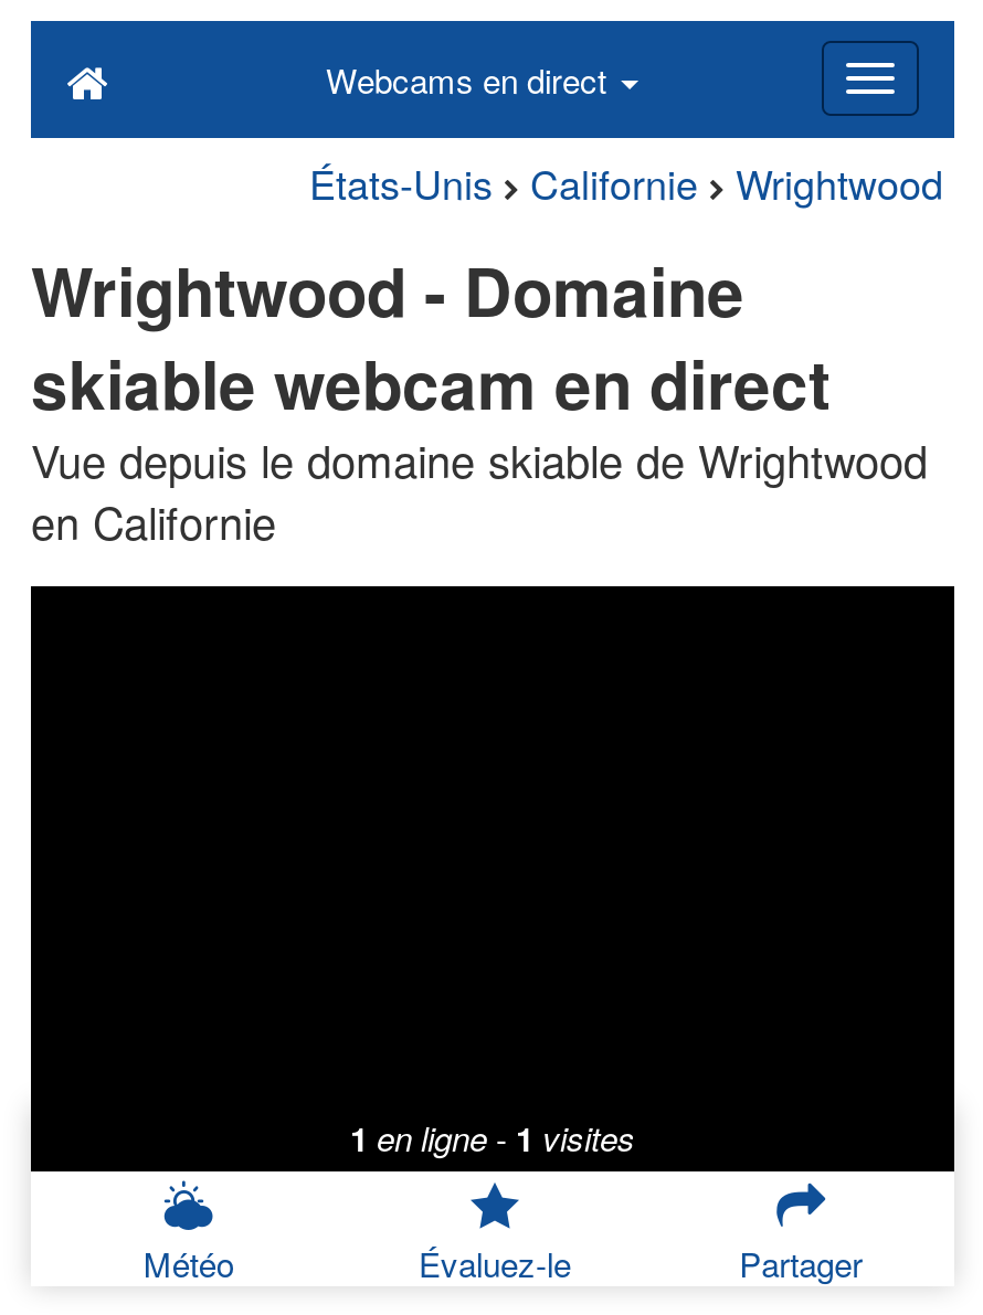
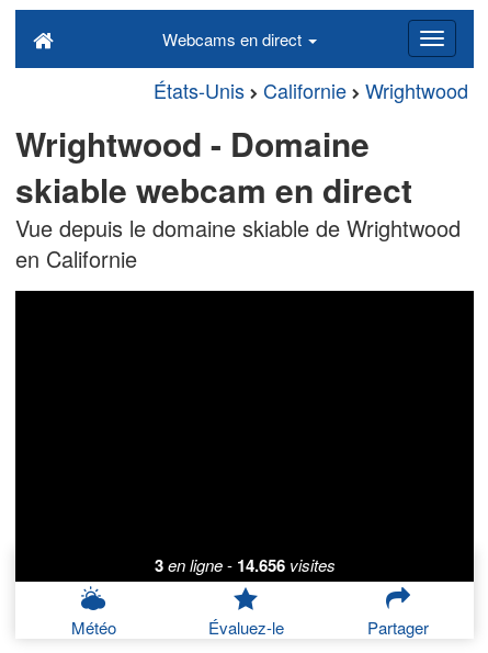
[350,1114,635,1163] 1 en ligne - 1 visites -> [154,553,335,577] 3 en ligne - 14.656 visites

